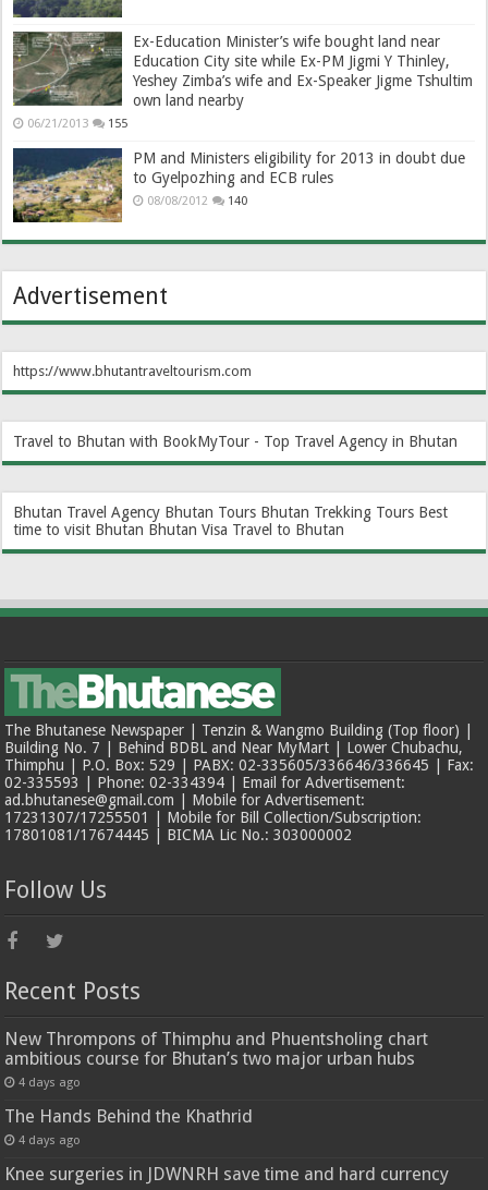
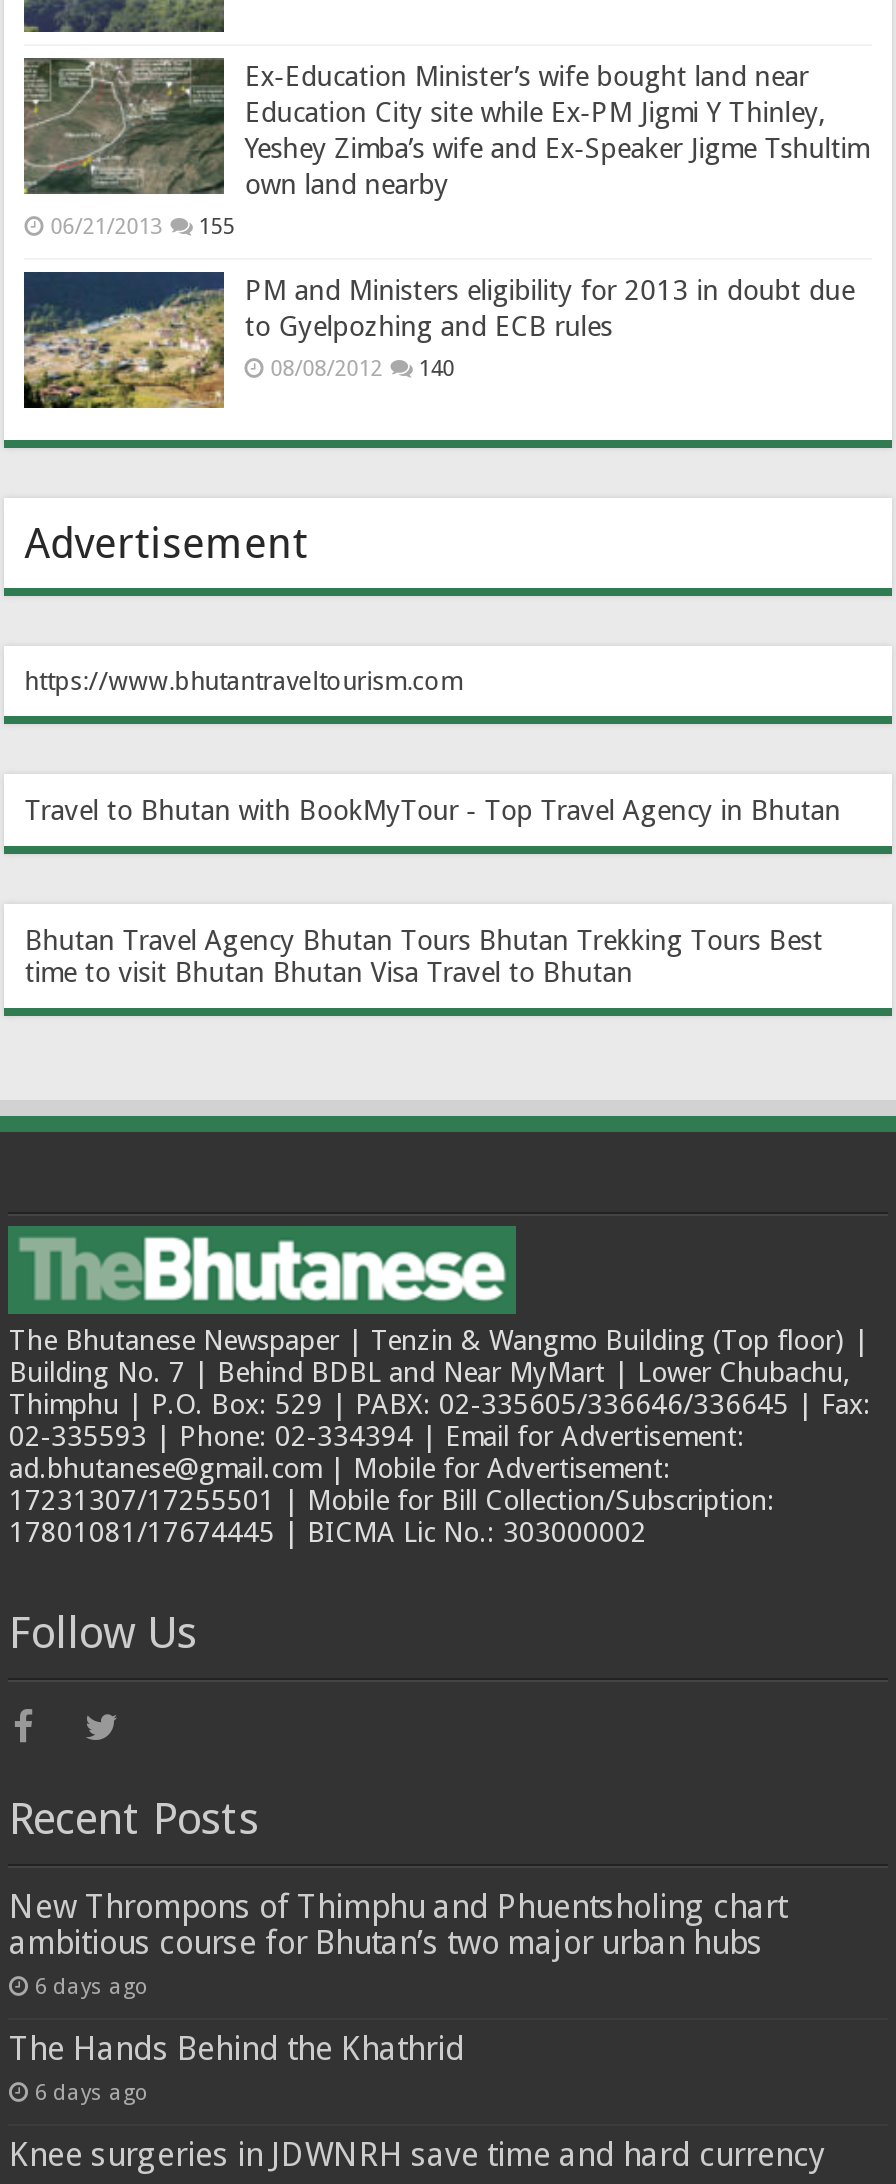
[19,1076,81,1090] 4 days ago -> [35,1975,149,2001] 6 days ago
[19,1134,81,1148] 4 days ago -> [35,2081,149,2107] 6 days ago

